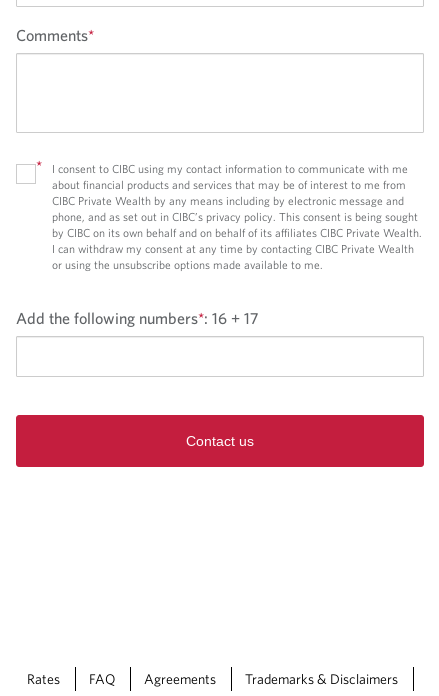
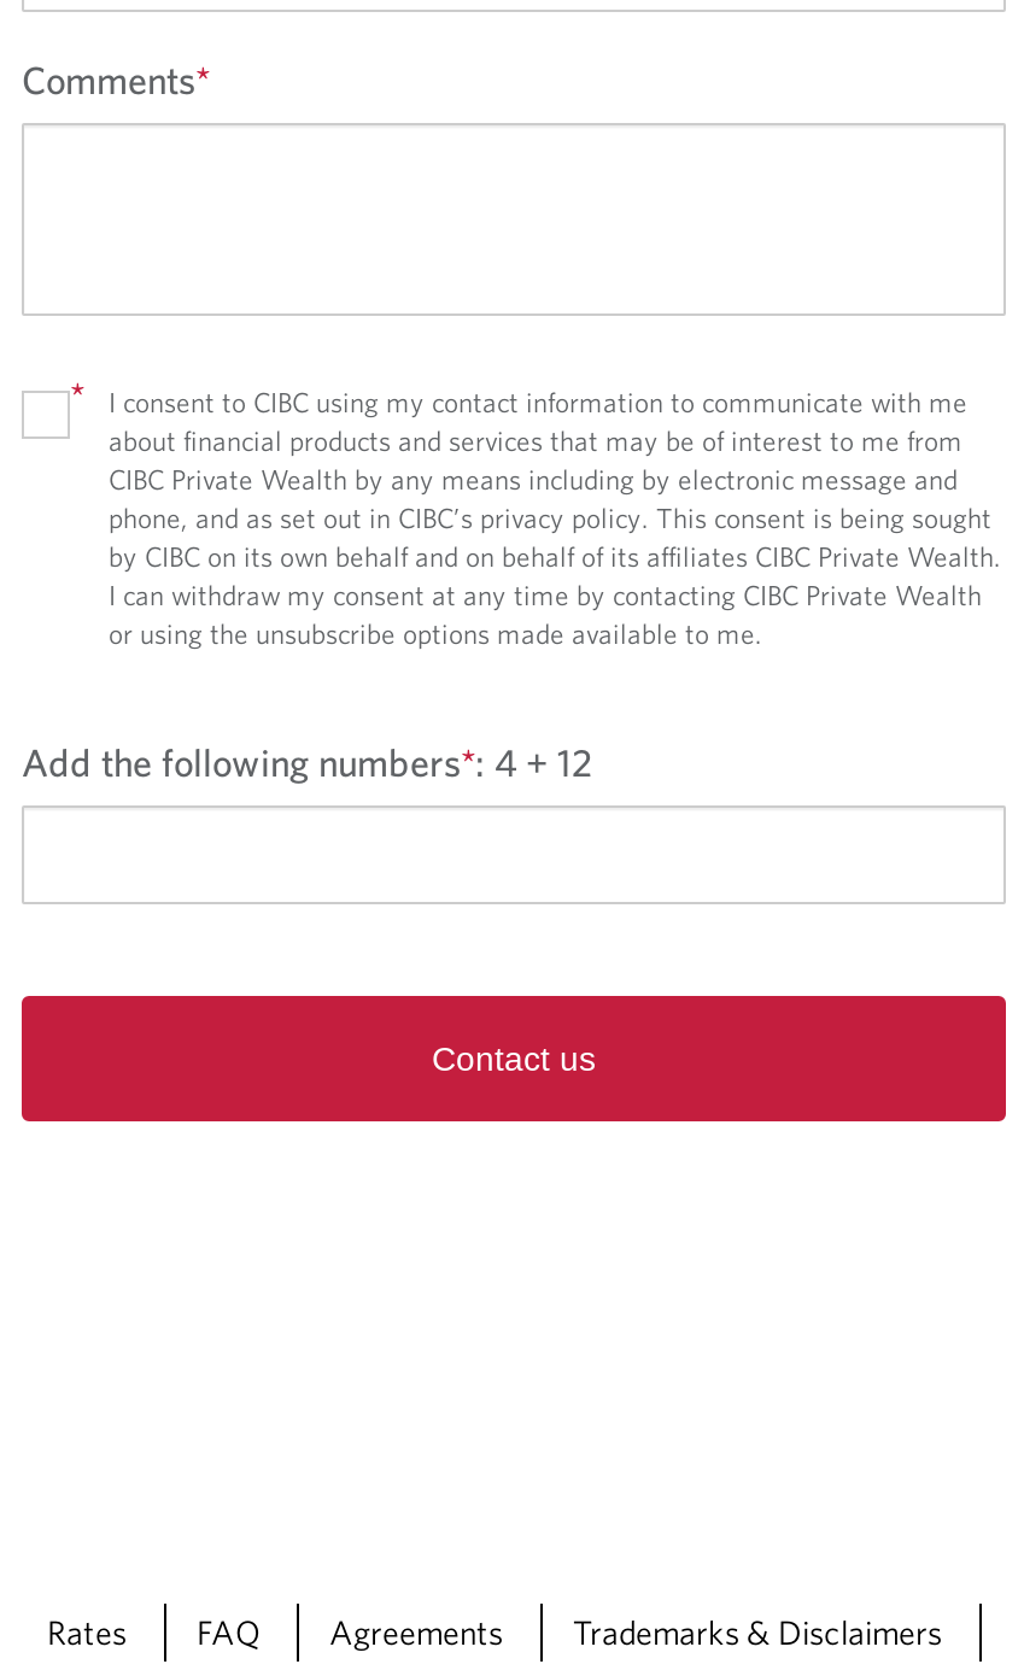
[16,309,258,327] Add the following numbers*: 16 + 17 -> [22,739,593,783] Add the following numbers*: 4 + 12

